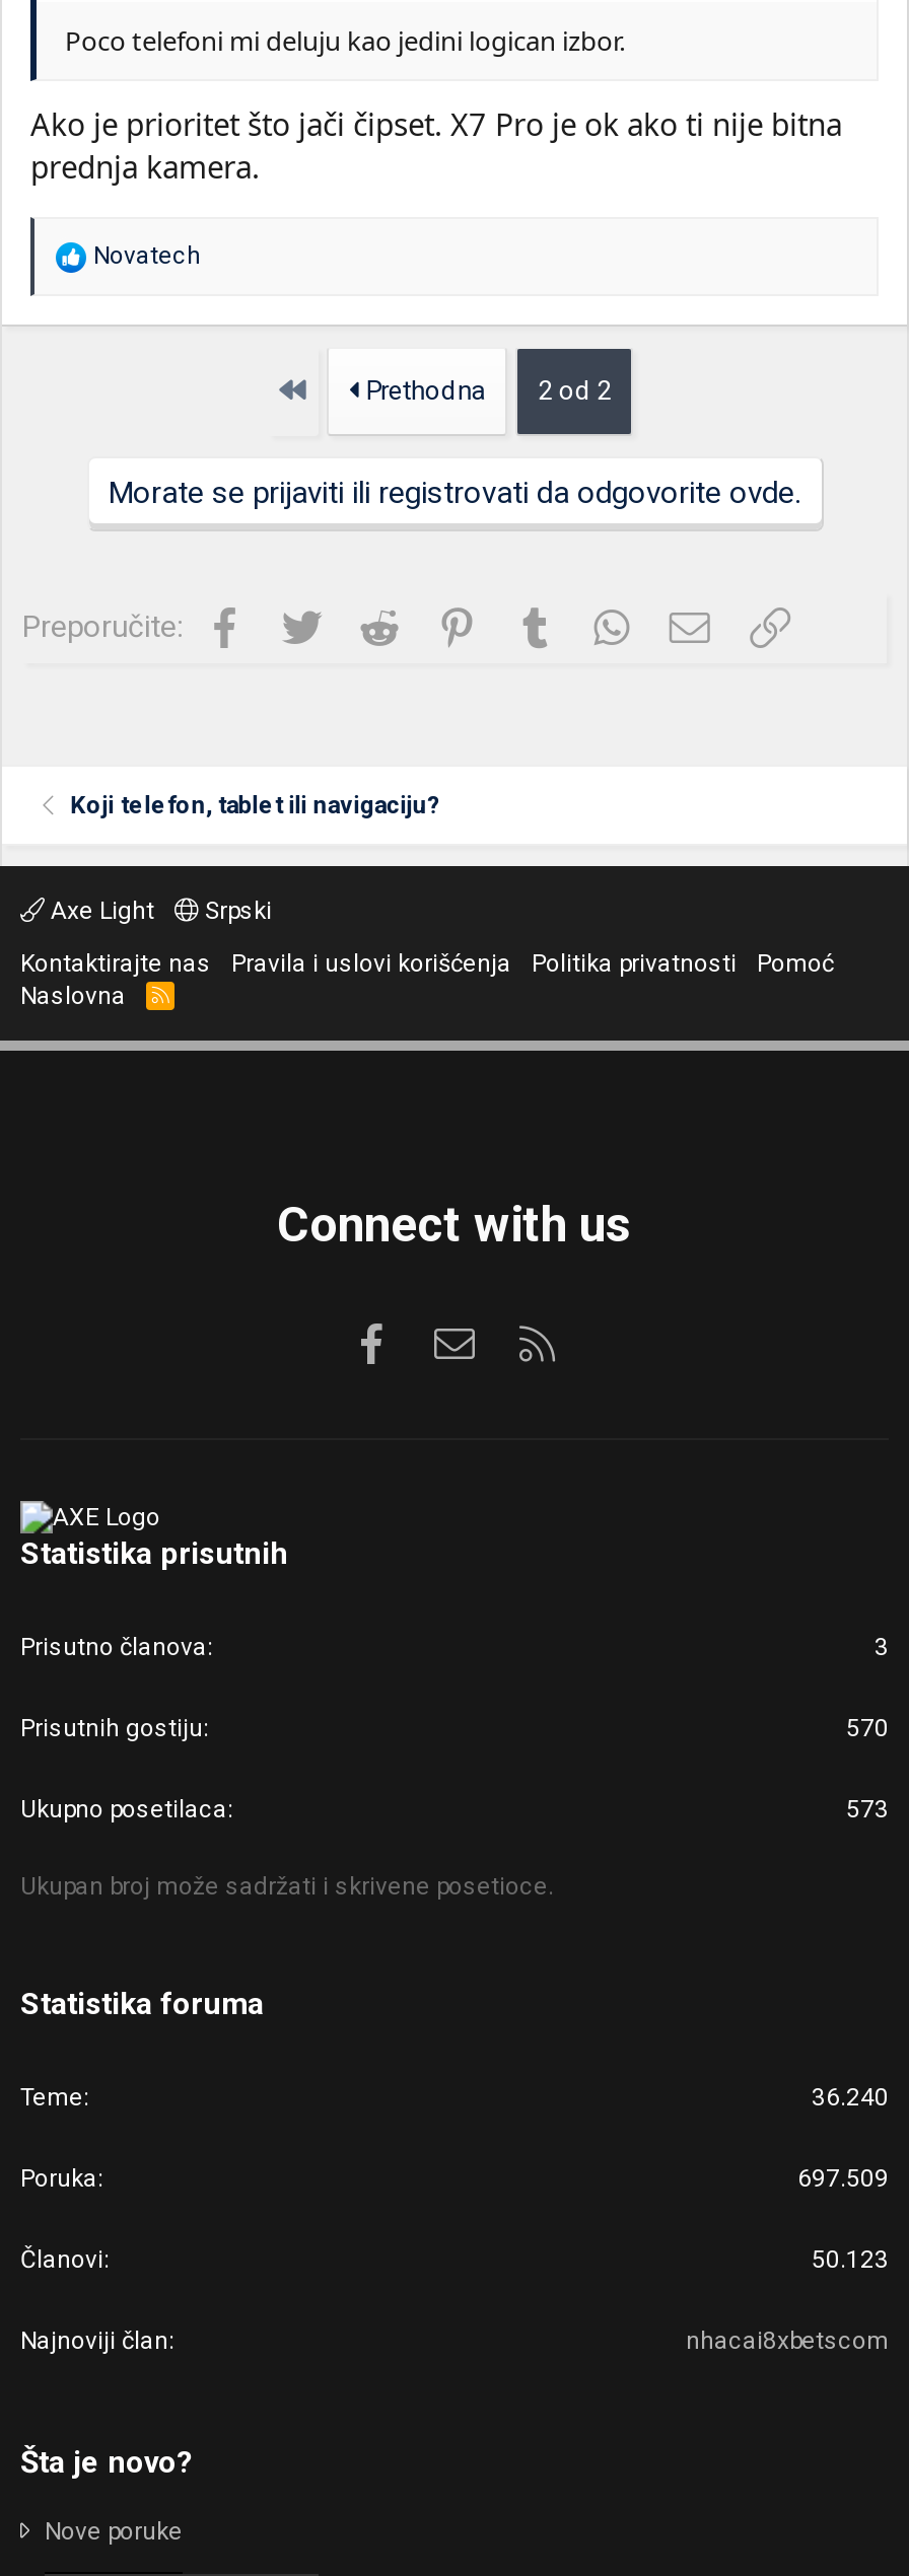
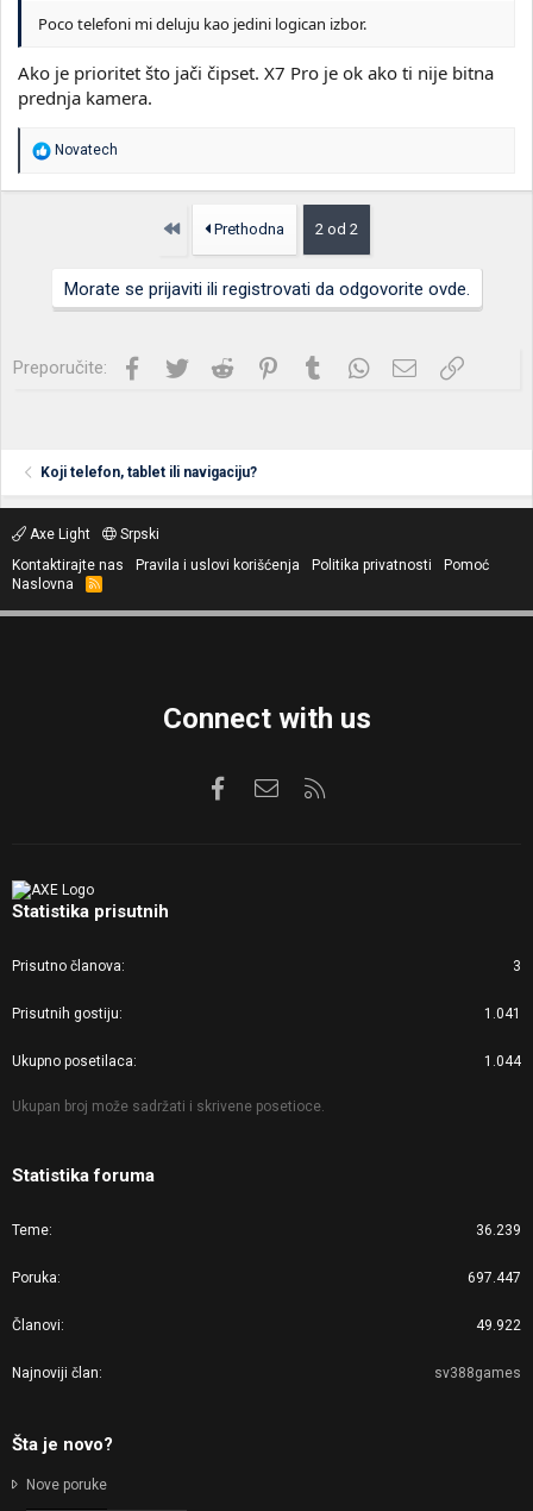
[846,1714,889,1742] 570 -> [484,1005,521,1022] 1.041
[846,1795,889,1823] 573 -> [484,1053,521,1070] 1.044
[812,2083,889,2112] 36.240 -> [476,1222,521,1239] 36.239
[797,2164,889,2193] 697.509 -> [468,1269,521,1286] 697.447
[812,2245,889,2274] 50.123 -> [476,1317,521,1334] 49.922
[686,2327,889,2355] nhacai8xbetscom -> [434,1365,521,1381] sv388games

